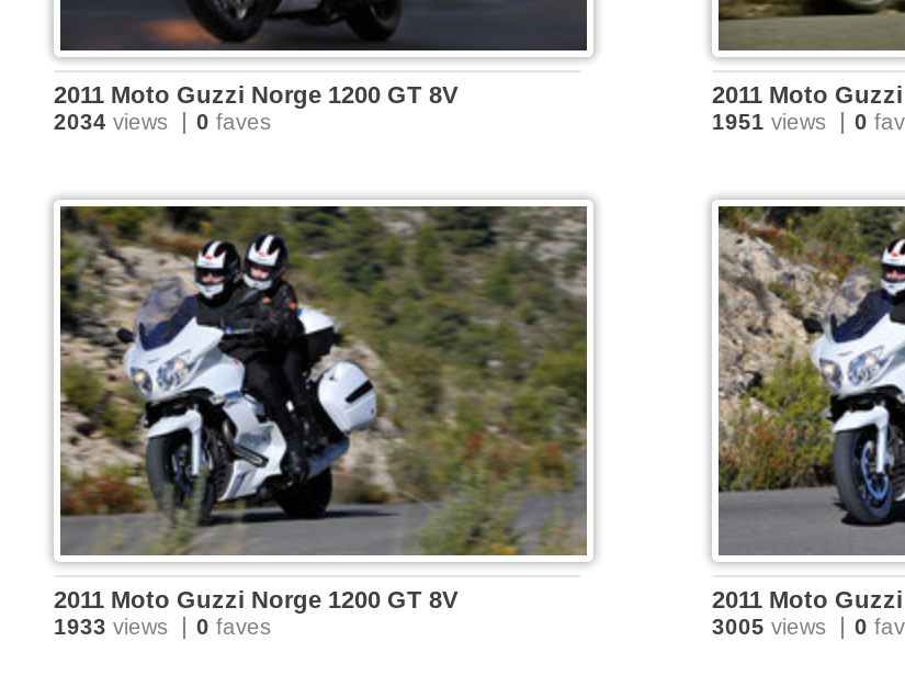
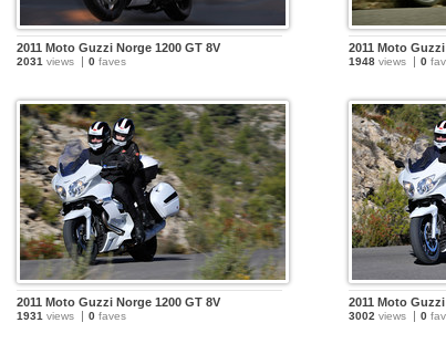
[54,110,271,134] 2034 views 0 faves -> [17,55,126,67] 2031 views 0 faves
[712,110,826,134] 1951 views -> [349,55,406,67] 1948 views
[54,615,271,639] 1933 views 0 faves -> [17,310,126,322] 1931 views 0 faves
[712,615,826,639] 3005 views -> [349,310,406,322] 3002 views

